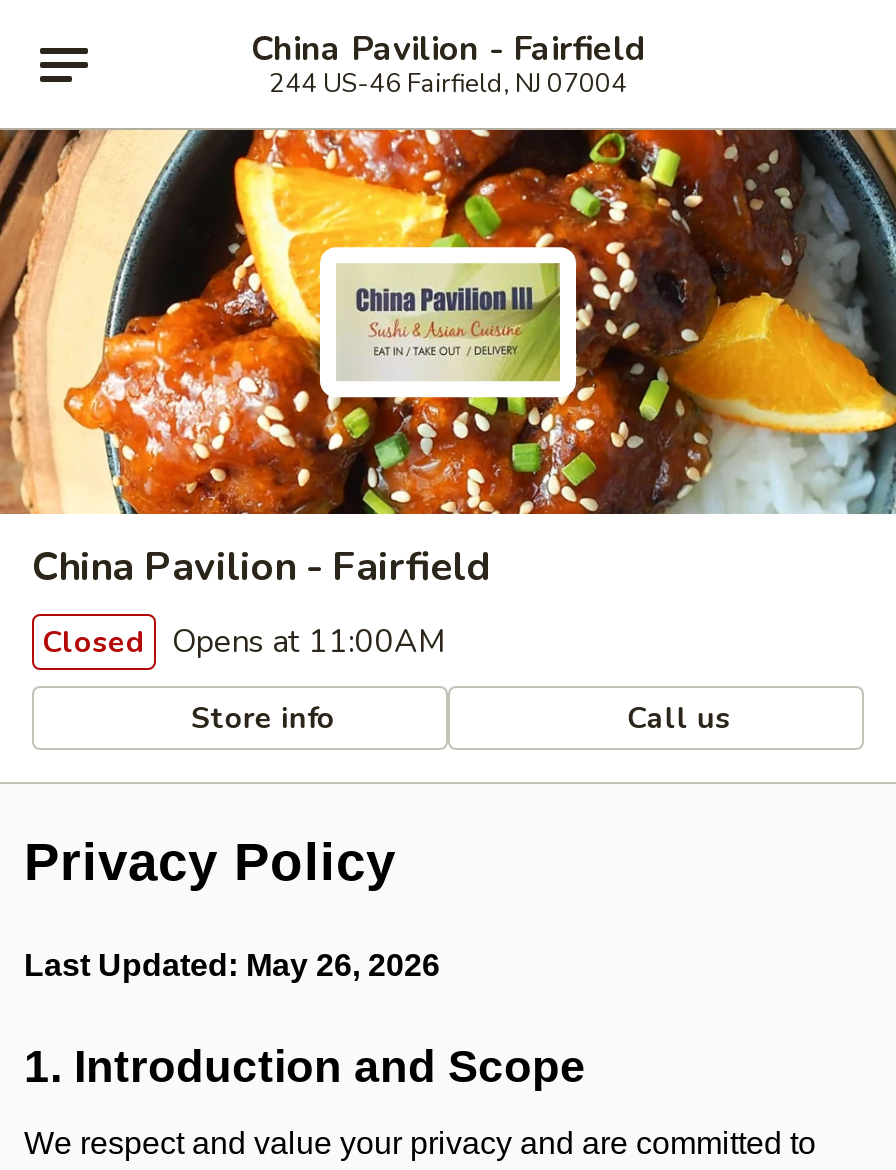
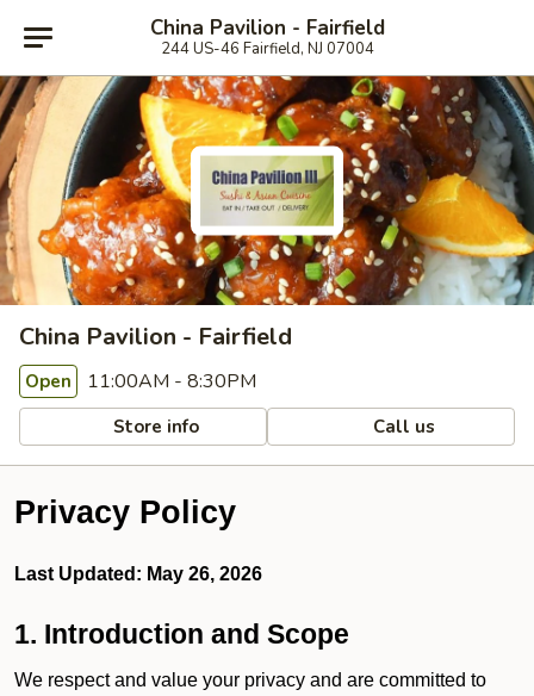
[42,620,446,664] Closed Opens at 11:00AM -> [25,368,256,394] Open 11:00AM - 8:30PM

